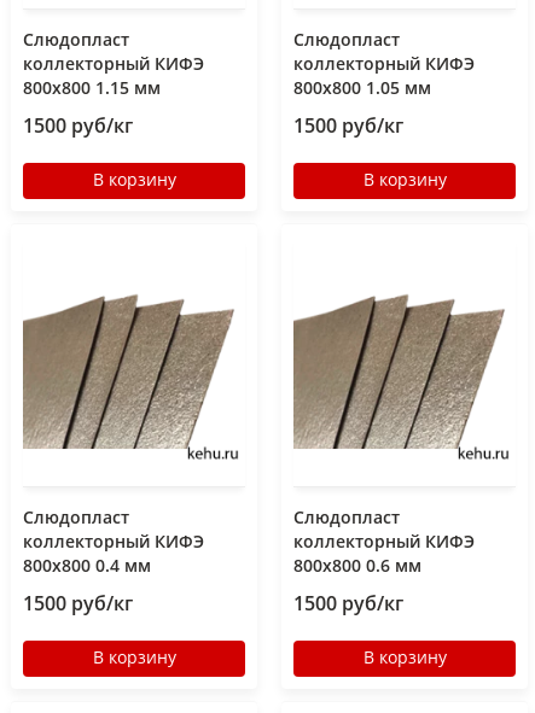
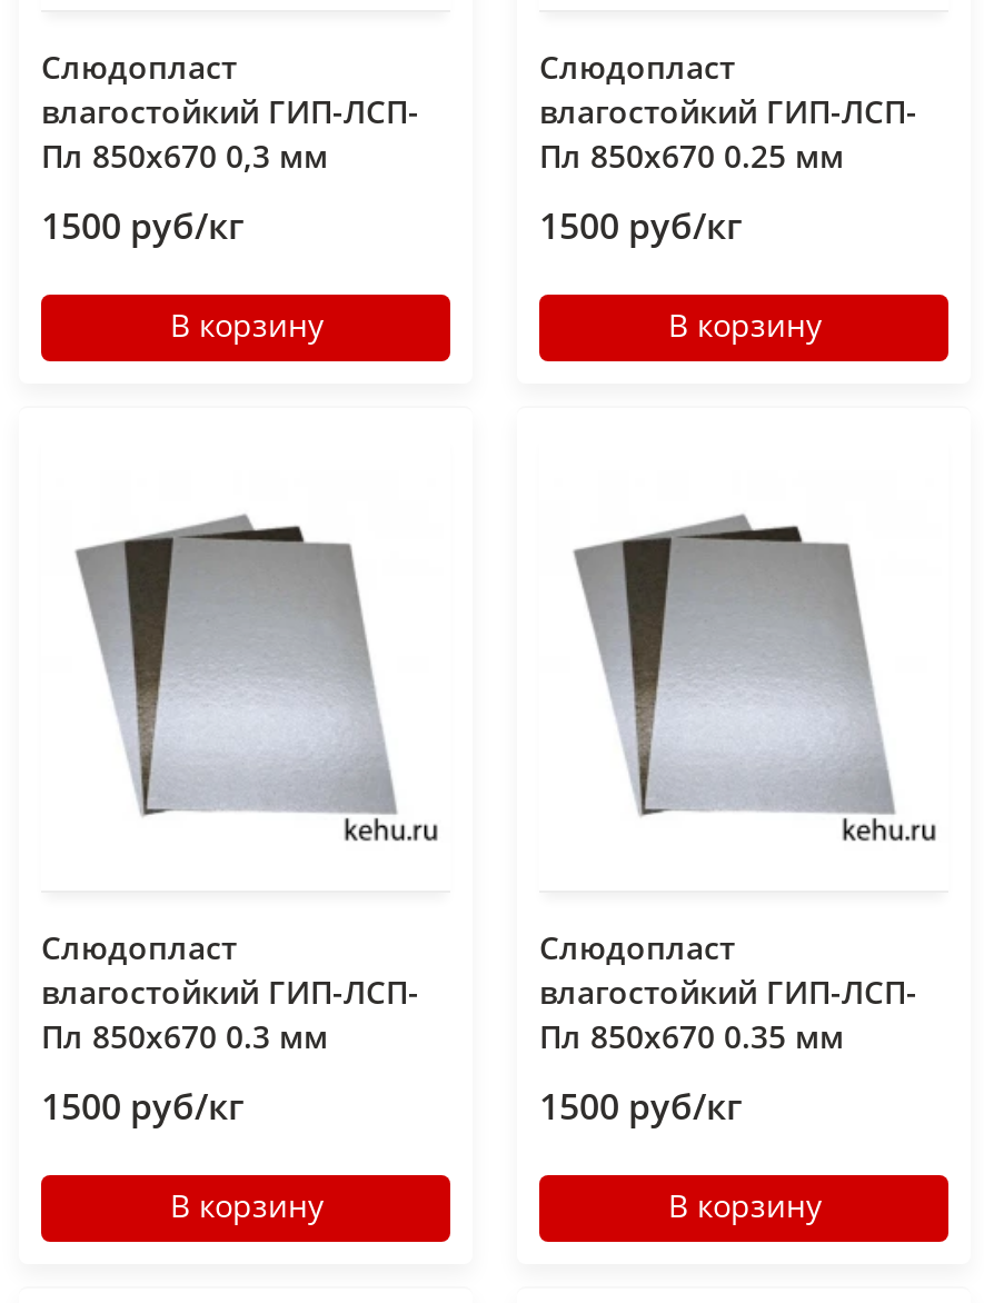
[23,52,204,99] коллекторный КИФЭ | 800x800 1.15 мм -> [41,90,419,177] влагостойкий ГИП-ЛСП- | Пл 850x670 0,3 мм
[293,52,475,99] коллекторный КИФЭ | 800x800 1.05 мм -> [539,90,917,177] влагостойкий ГИП-ЛСП- | Пл 850x670 0.25 мм
[22,284,234,450] [image] -> [41,513,428,822] [image]
[292,284,505,450] [image] -> [539,513,926,822] [image]
[23,530,204,577] коллекторный КИФЭ | 800x800 0.4 мм -> [41,971,419,1058] влагостойкий ГИП-ЛСП- | Пл 850x670 0.3 мм
[293,530,475,577] коллекторный КИФЭ | 800x800 0.6 мм -> [539,971,917,1058] влагостойкий ГИП-ЛСП- | Пл 850x670 0.35 мм

